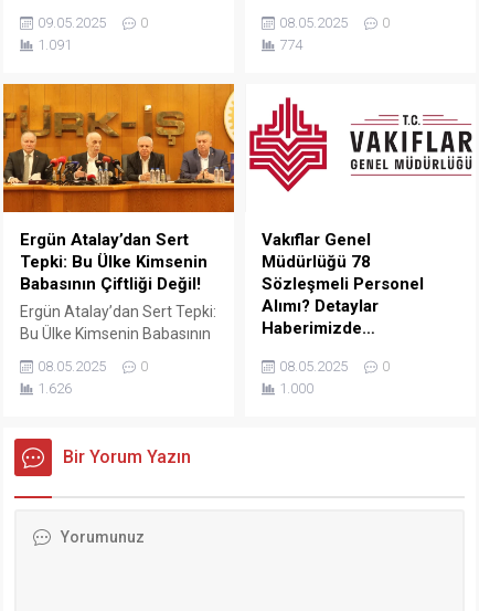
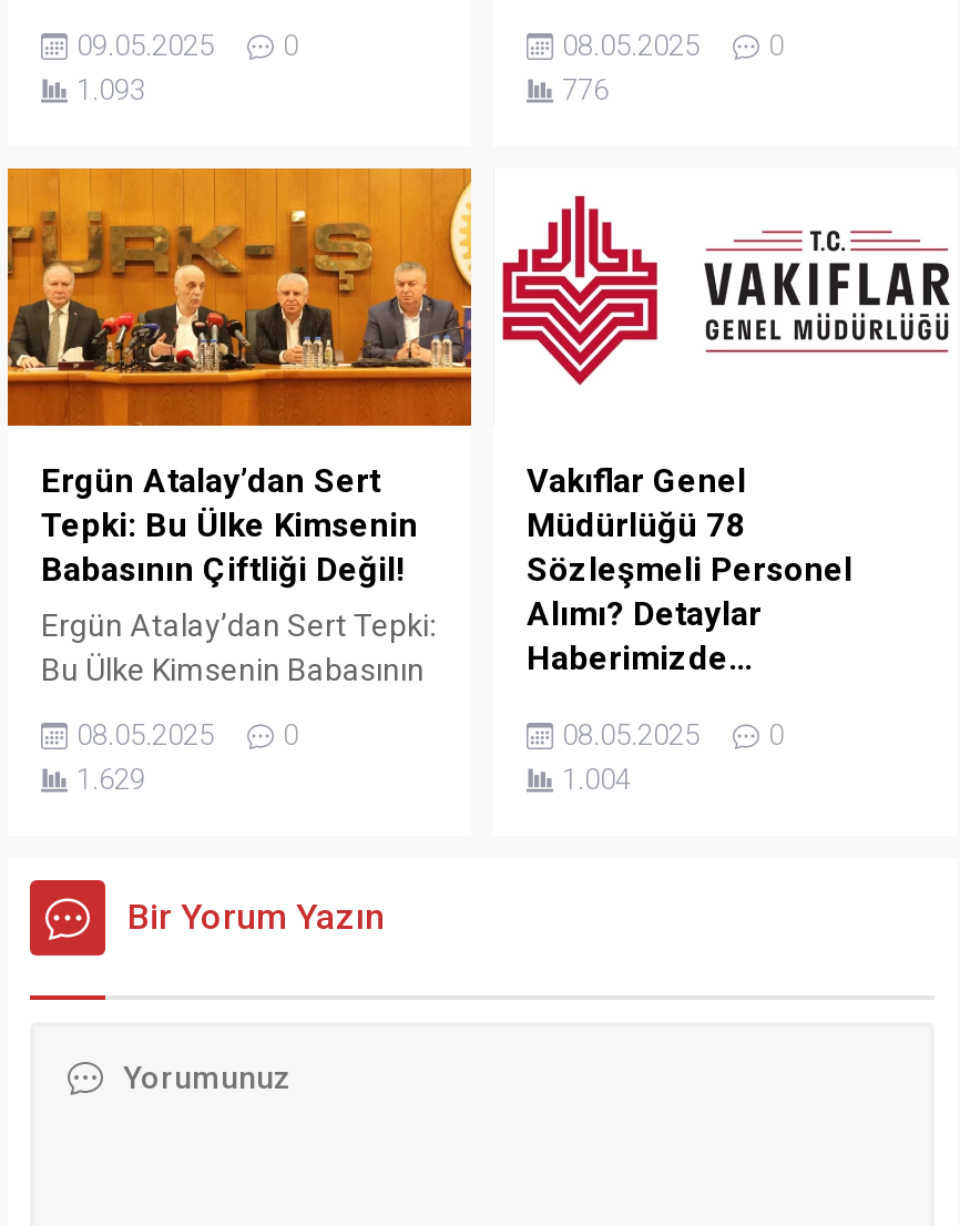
[38,36,72,53] 1.091 -> [76,72,145,106] 1.093
[279,36,302,53] 774 -> [562,72,609,106] 776
[38,380,72,396] 1.626 -> [76,762,145,795] 1.629
[279,380,313,396] 1.000 -> [562,762,631,795] 1.004

